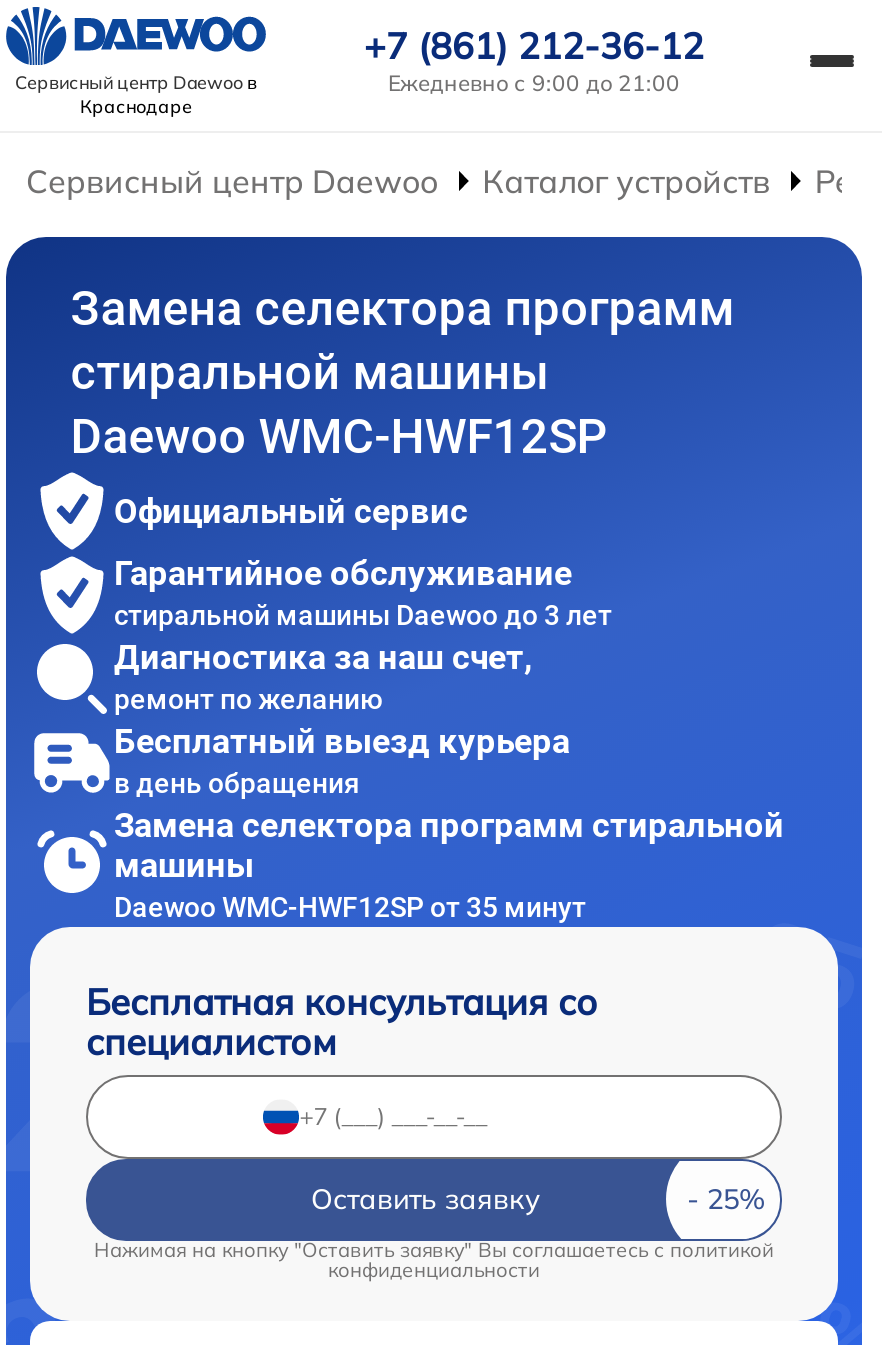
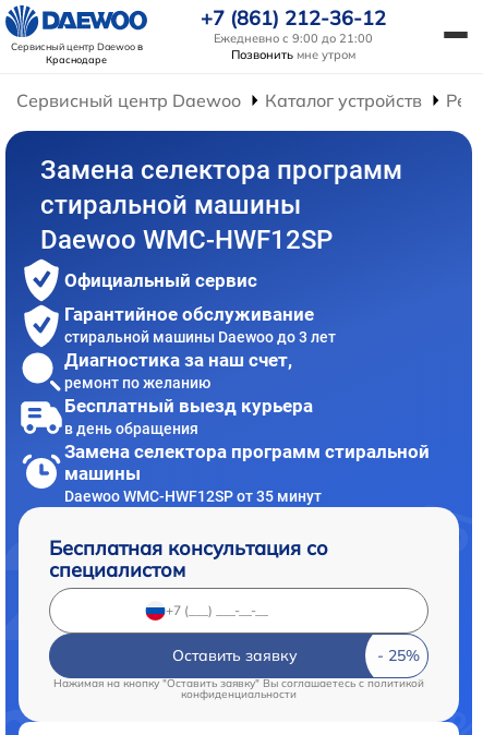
none -> [231,47,355,63] Позвонить мне утром

